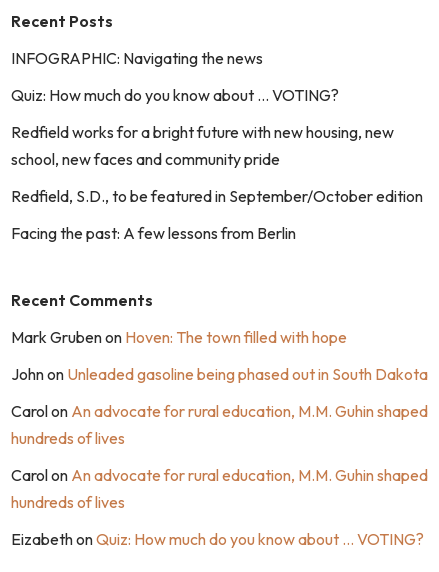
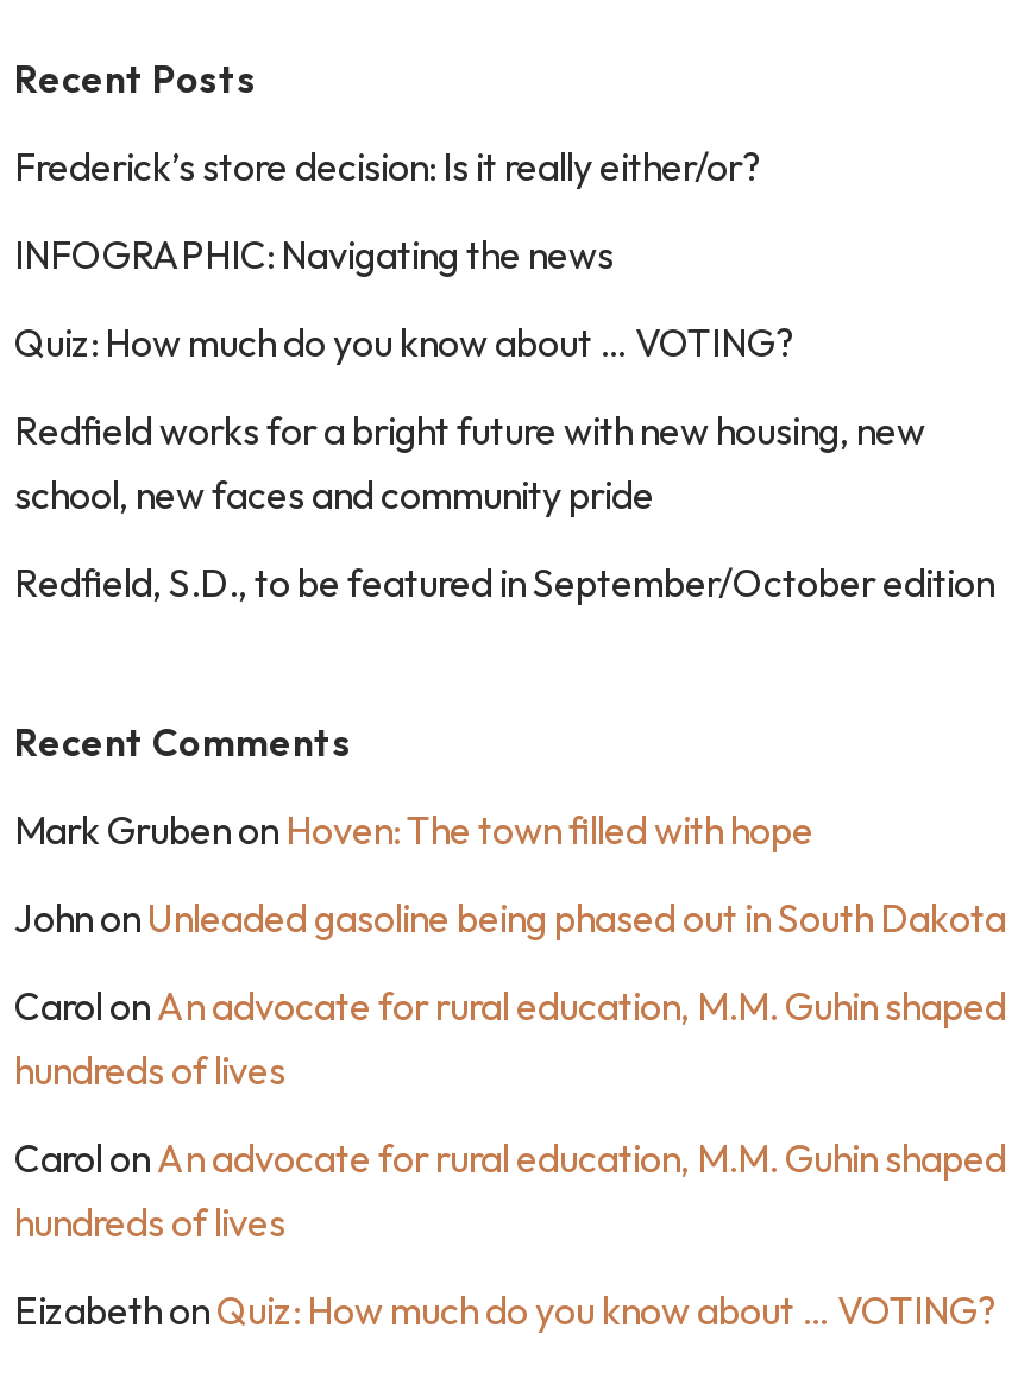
none -> [14,143,761,190] Frederick’s store decision: Is it really either/or?
moved [11,48,423,206] -> [14,231,994,606]: INFOGRAPHIC: Navigating the news | Quiz: How much do you know about … VOTING? | Redfield works for a bright future with new housing, new | school, new faces and community pride | Redfield, S.D., to be featured in September/October edition
[11,223,296,243] Facing the past: A few lessons from Berlin -> none

